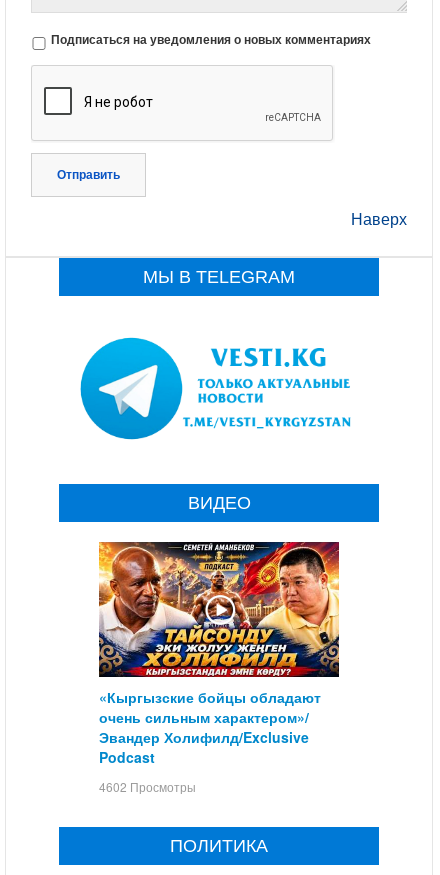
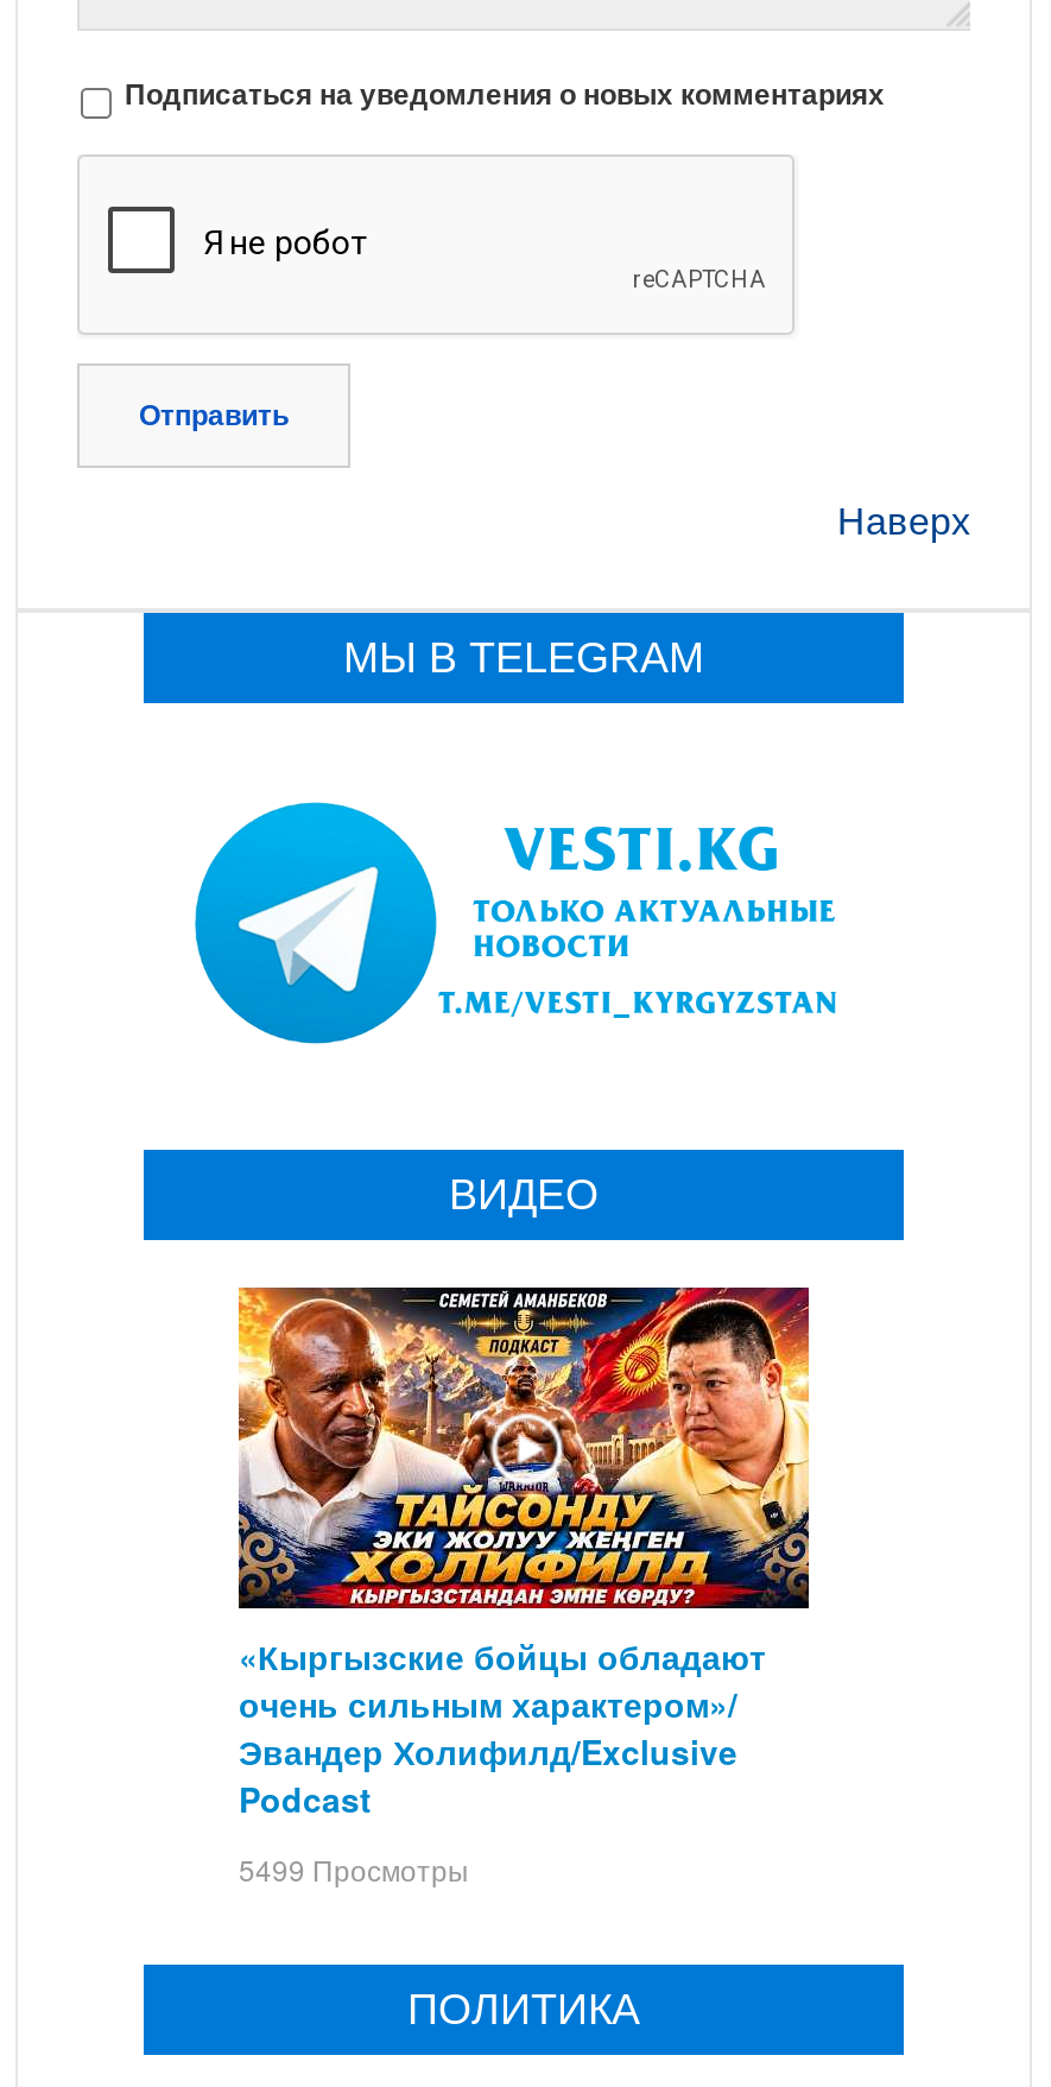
[99,778,196,795] 4602 Просмотры -> [239,1848,469,1888] 5499 Просмотры

